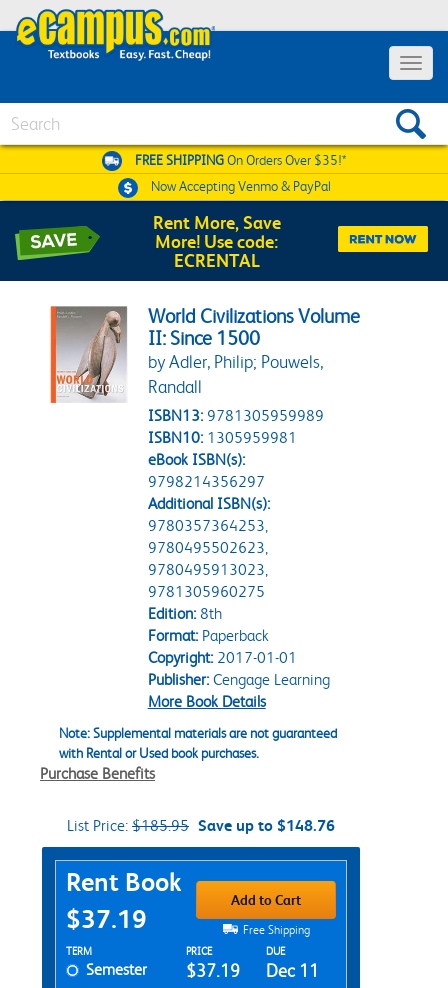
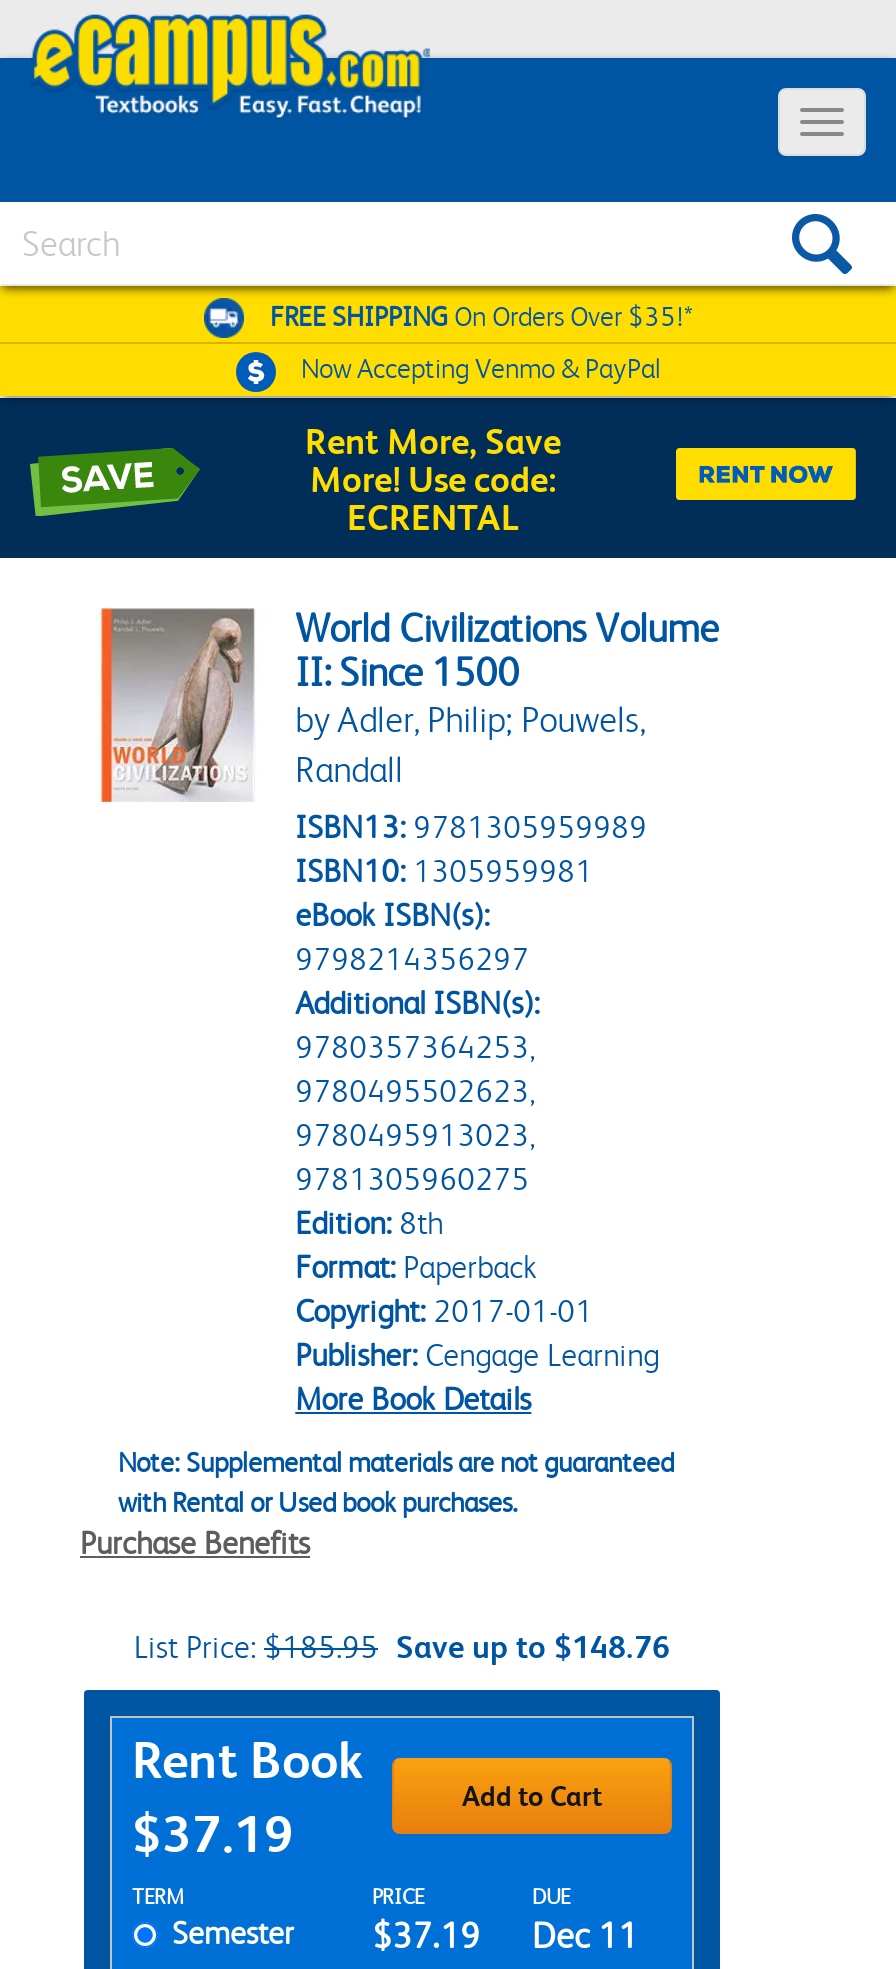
[239,923,309,937] Free Shipping -> none

